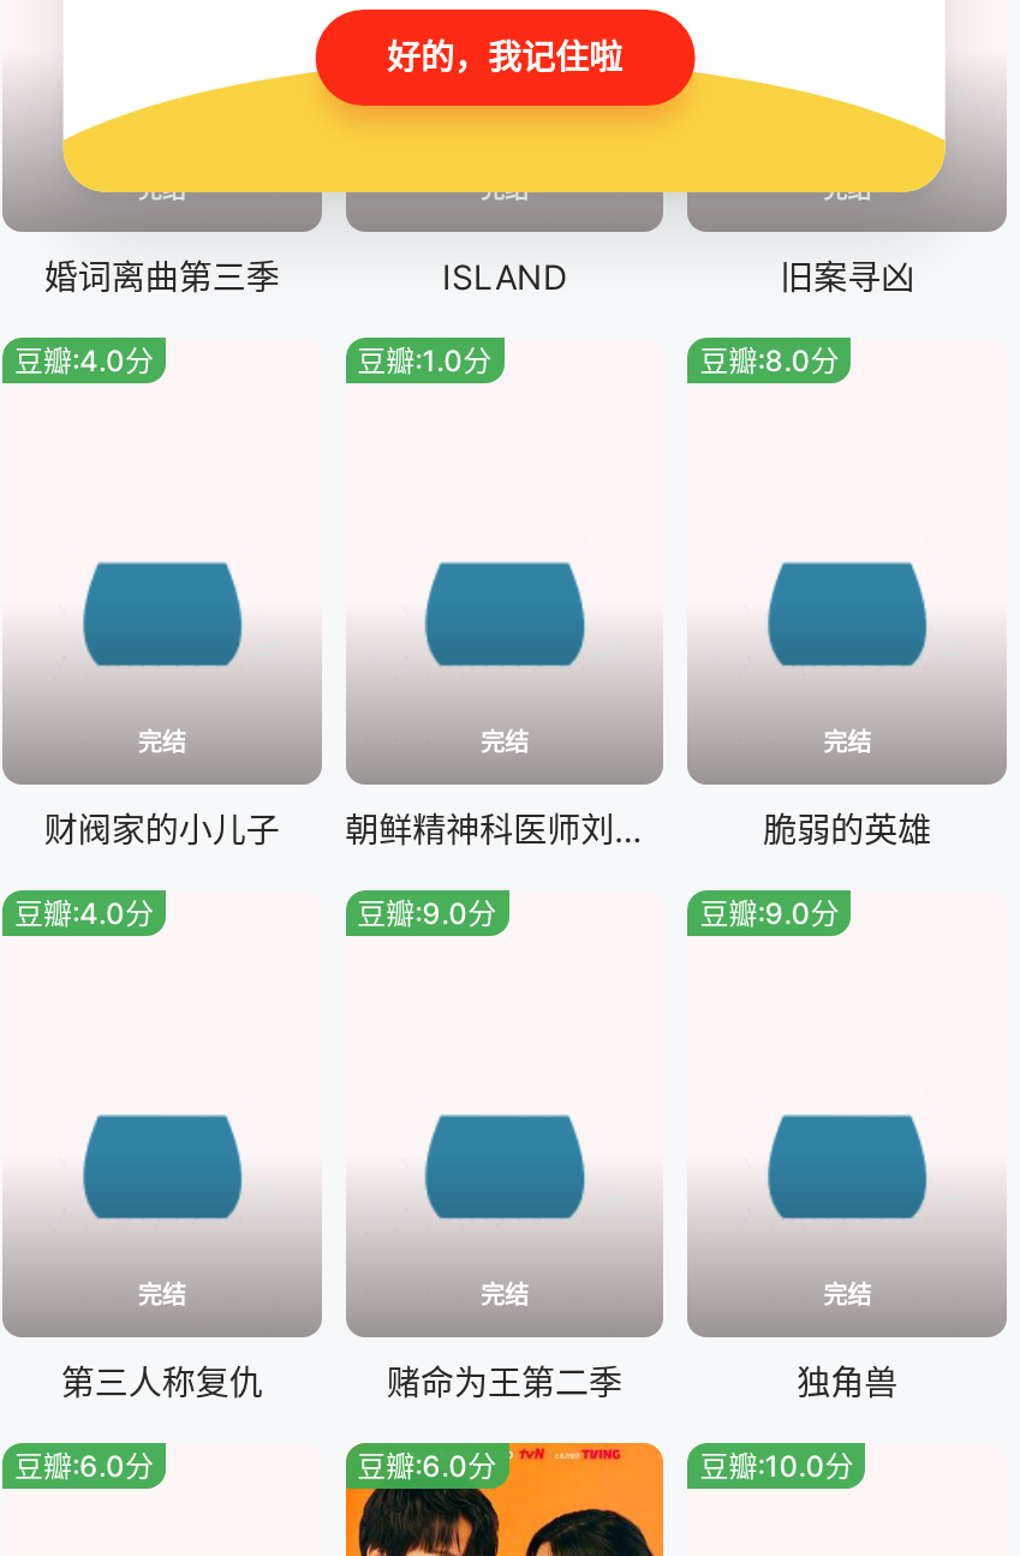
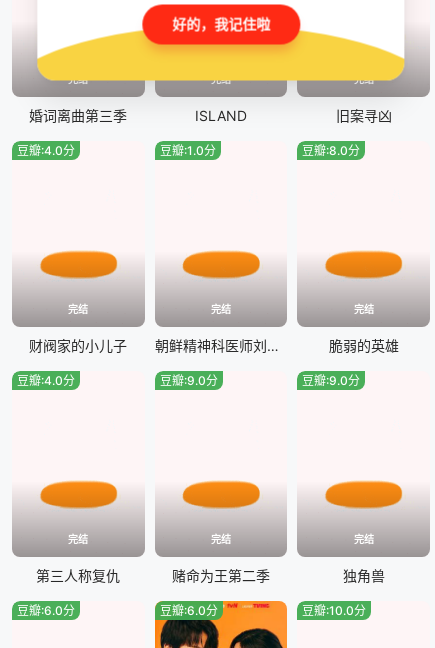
[70,561,255,669] [image] -> [39,235,118,279] [image]
[413,561,598,669] [image] -> [182,235,261,279] [image]
[754,561,940,669] [image] -> [324,235,403,279] [image]
[70,1114,255,1222] [image] -> [39,465,118,509] [image]
[413,1114,598,1222] [image] -> [182,465,261,509] [image]
[754,1114,940,1222] [image] -> [324,465,403,509] [image]

